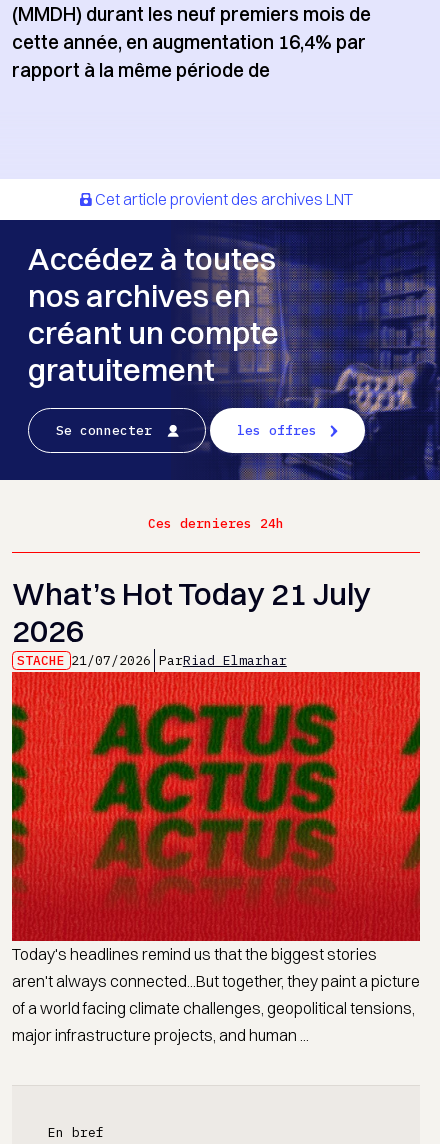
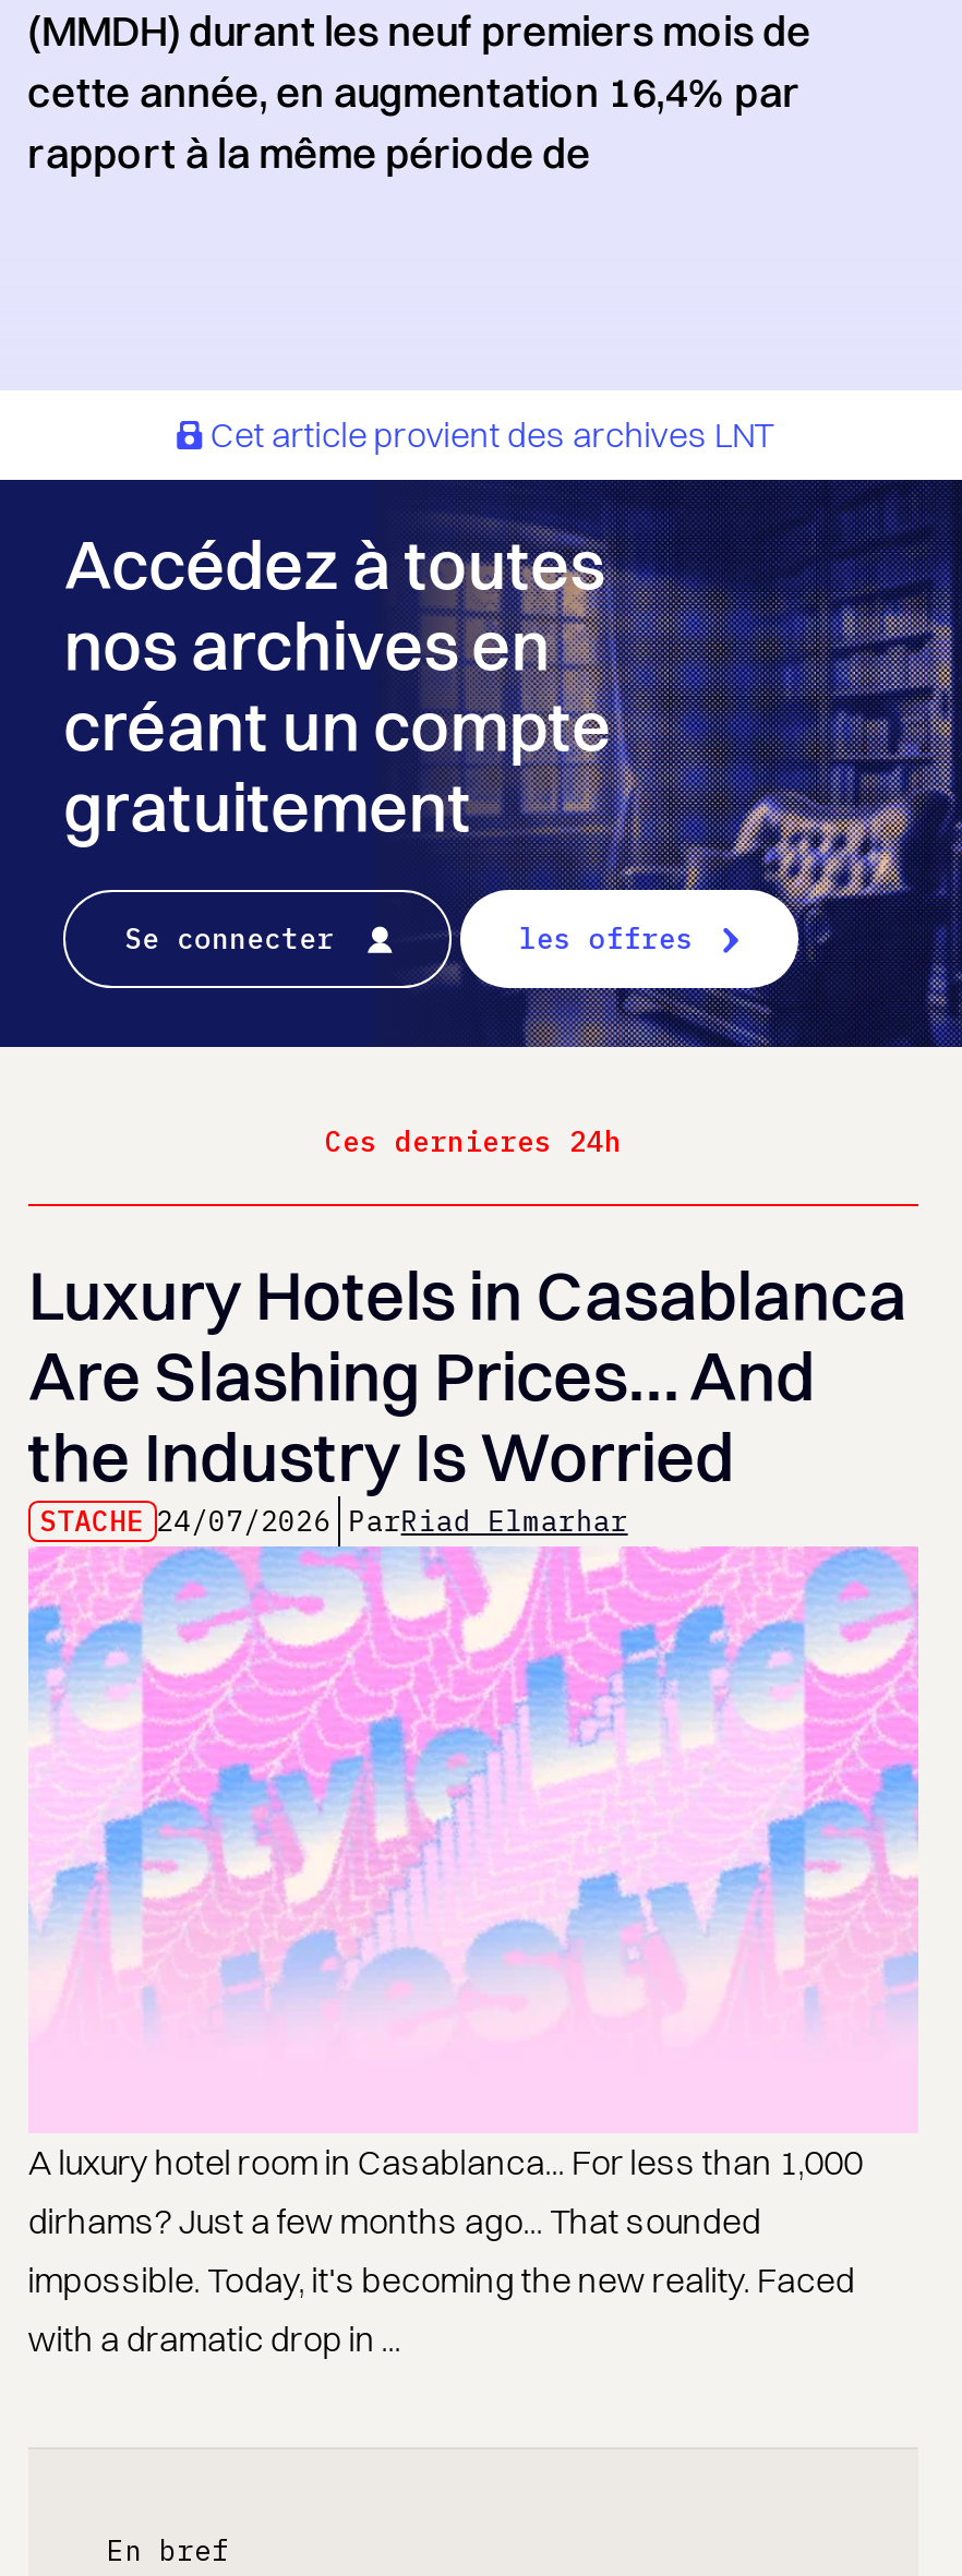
[12,574,371,669] What’s Hot Today 21 July | 2026 | STACHE 21/07/2026 ParRiad Elmarhar -> [28,1253,907,1540] Luxury Hotels in Casablanca | Are Slashing Prices… And | the Industry Is Worried | STACHE 24/07/2026 ParRiad Elmarhar
[11,671,421,1044] [image] | Today's headlines remind us that the biggest stories | aren't always connected...But together, they paint a picture | of a world facing climate challenges, geopolitical tensions, | major infrastructure projects, and human ... -> [28,1546,918,2359] [image] | A luxury hotel room in Casablanca... For less than 1,000 | dirhams? Just a few months ago... That sounded | impossible. Today, it's becoming the new reality. Faced | with a dramatic drop in ...

